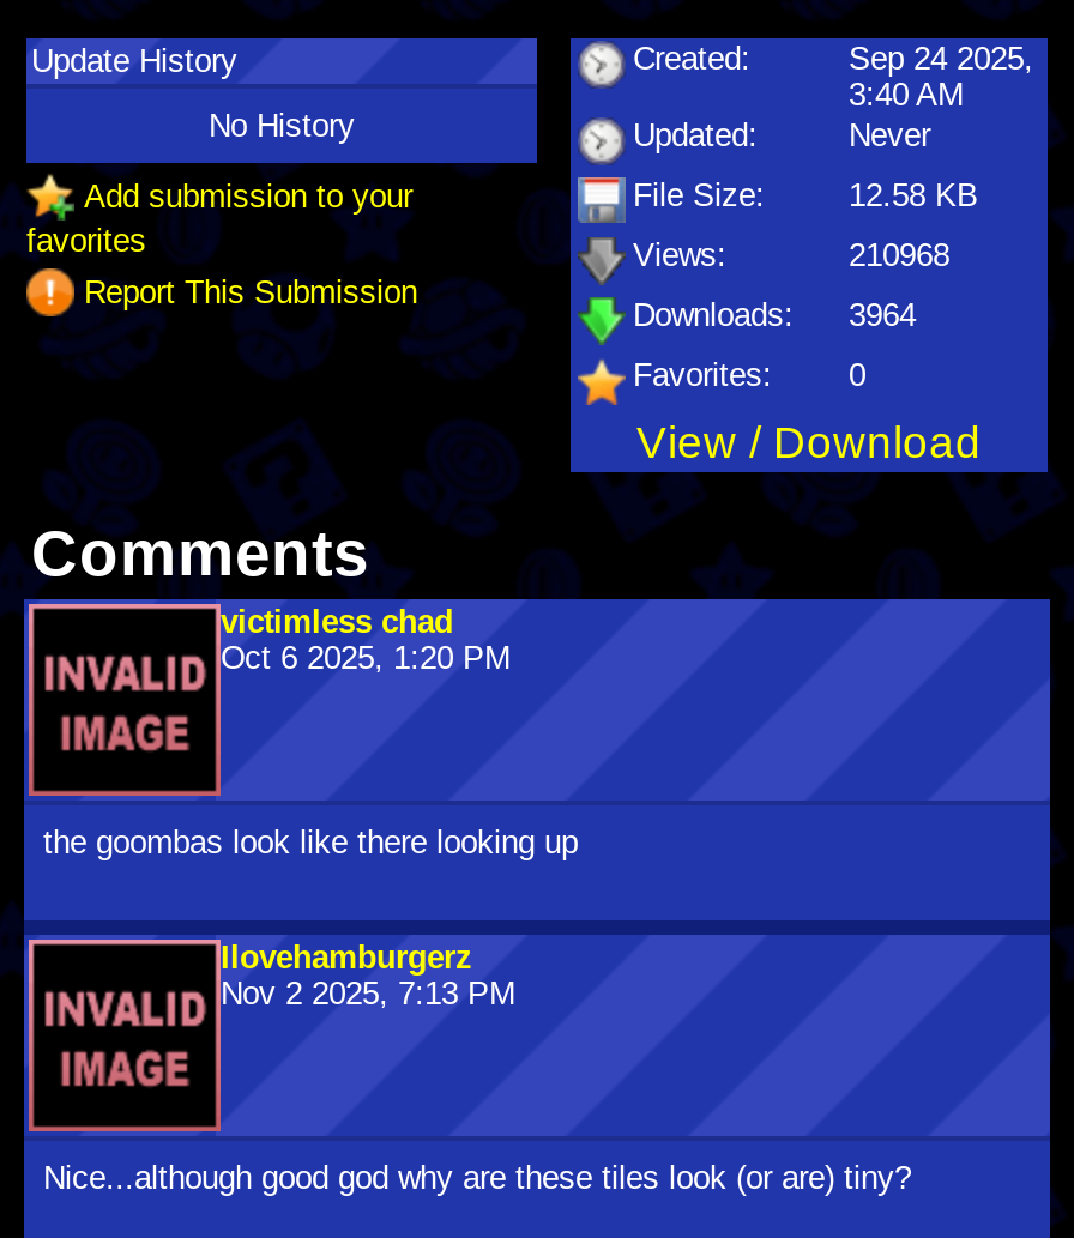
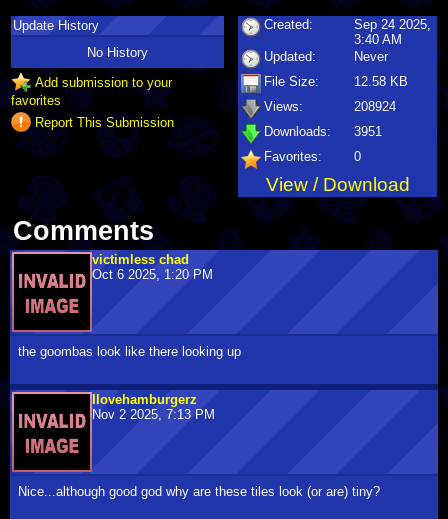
[849,237,949,273] 210968 -> [354,99,396,114] 208924
[633,297,916,333] Downloads: 3964 -> [264,124,382,139] Downloads: 3951

